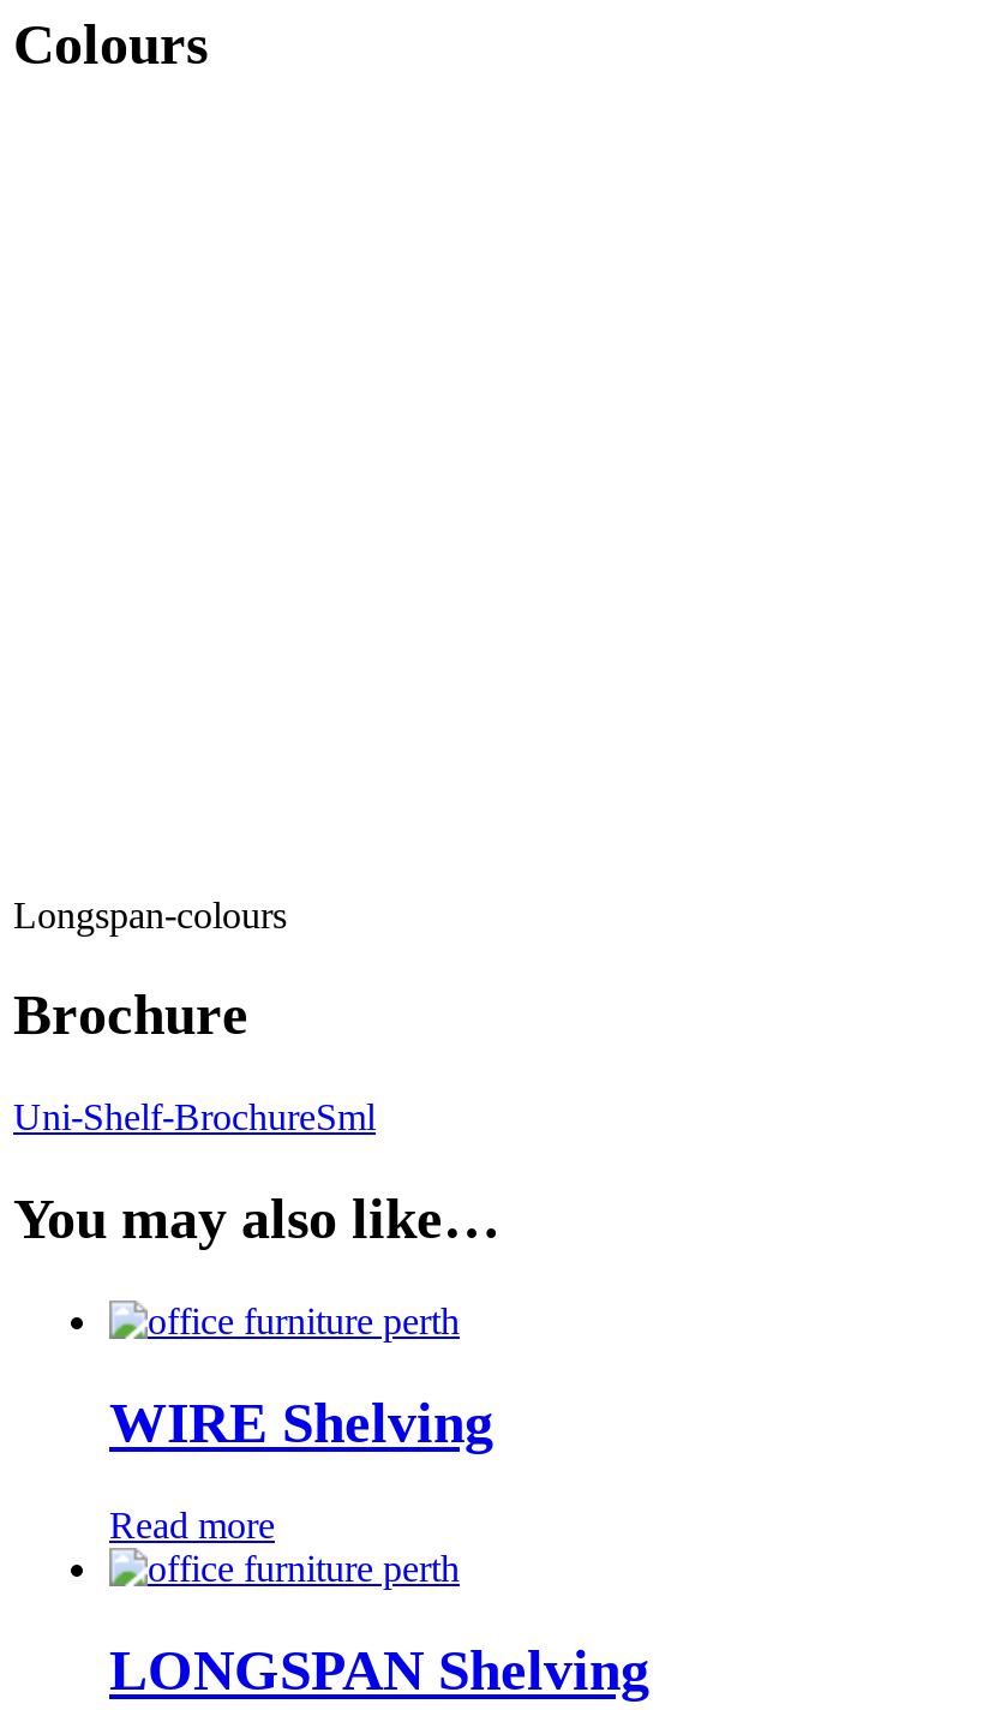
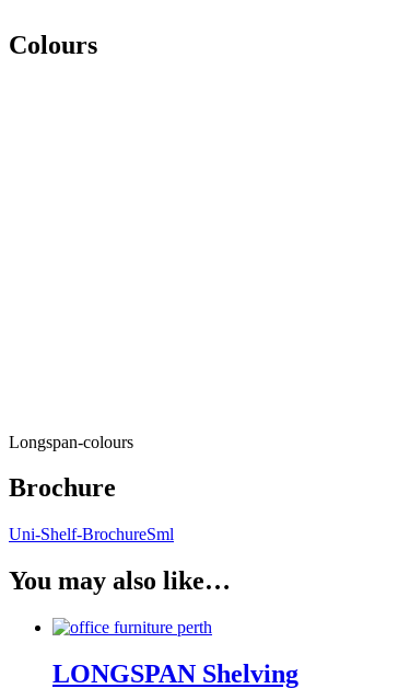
[109,1392,493,1545] WIRE Shelving | Read more -> none

